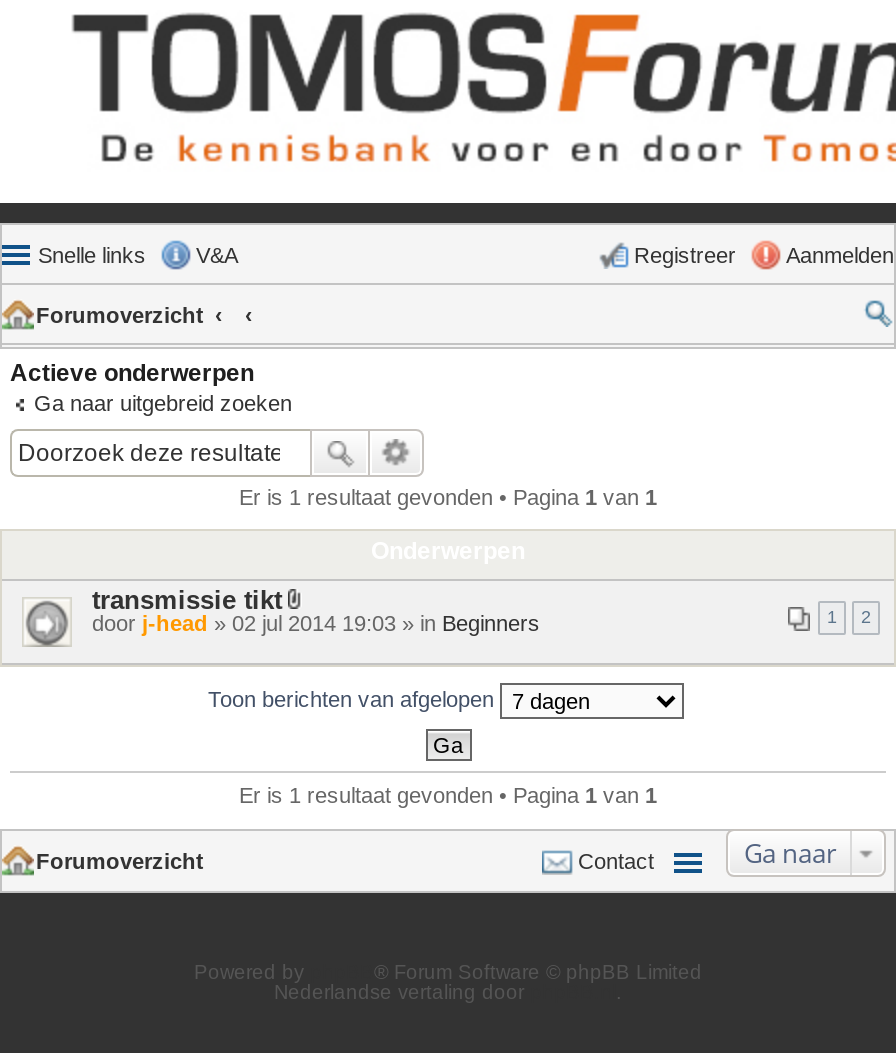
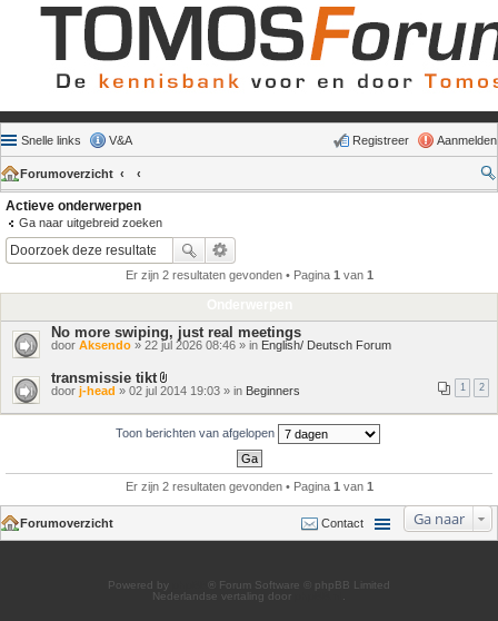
[239,485,657,509] Er is 1 resultaat gevonden • Pagina 1 van 1 -> [125,268,373,281] Er zijn 2 resultaten gevonden • Pagina 1 van 1
none -> [51,324,391,352] No more swiping, just real meetings | doorAksendo» 22 jul 2026 08:46 » in English/ Deutsch Forum
[239,783,657,807] Er is 1 resultaat gevonden • Pagina 1 van 1 -> [125,480,373,493] Er zijn 2 resultaten gevonden • Pagina 1 van 1

